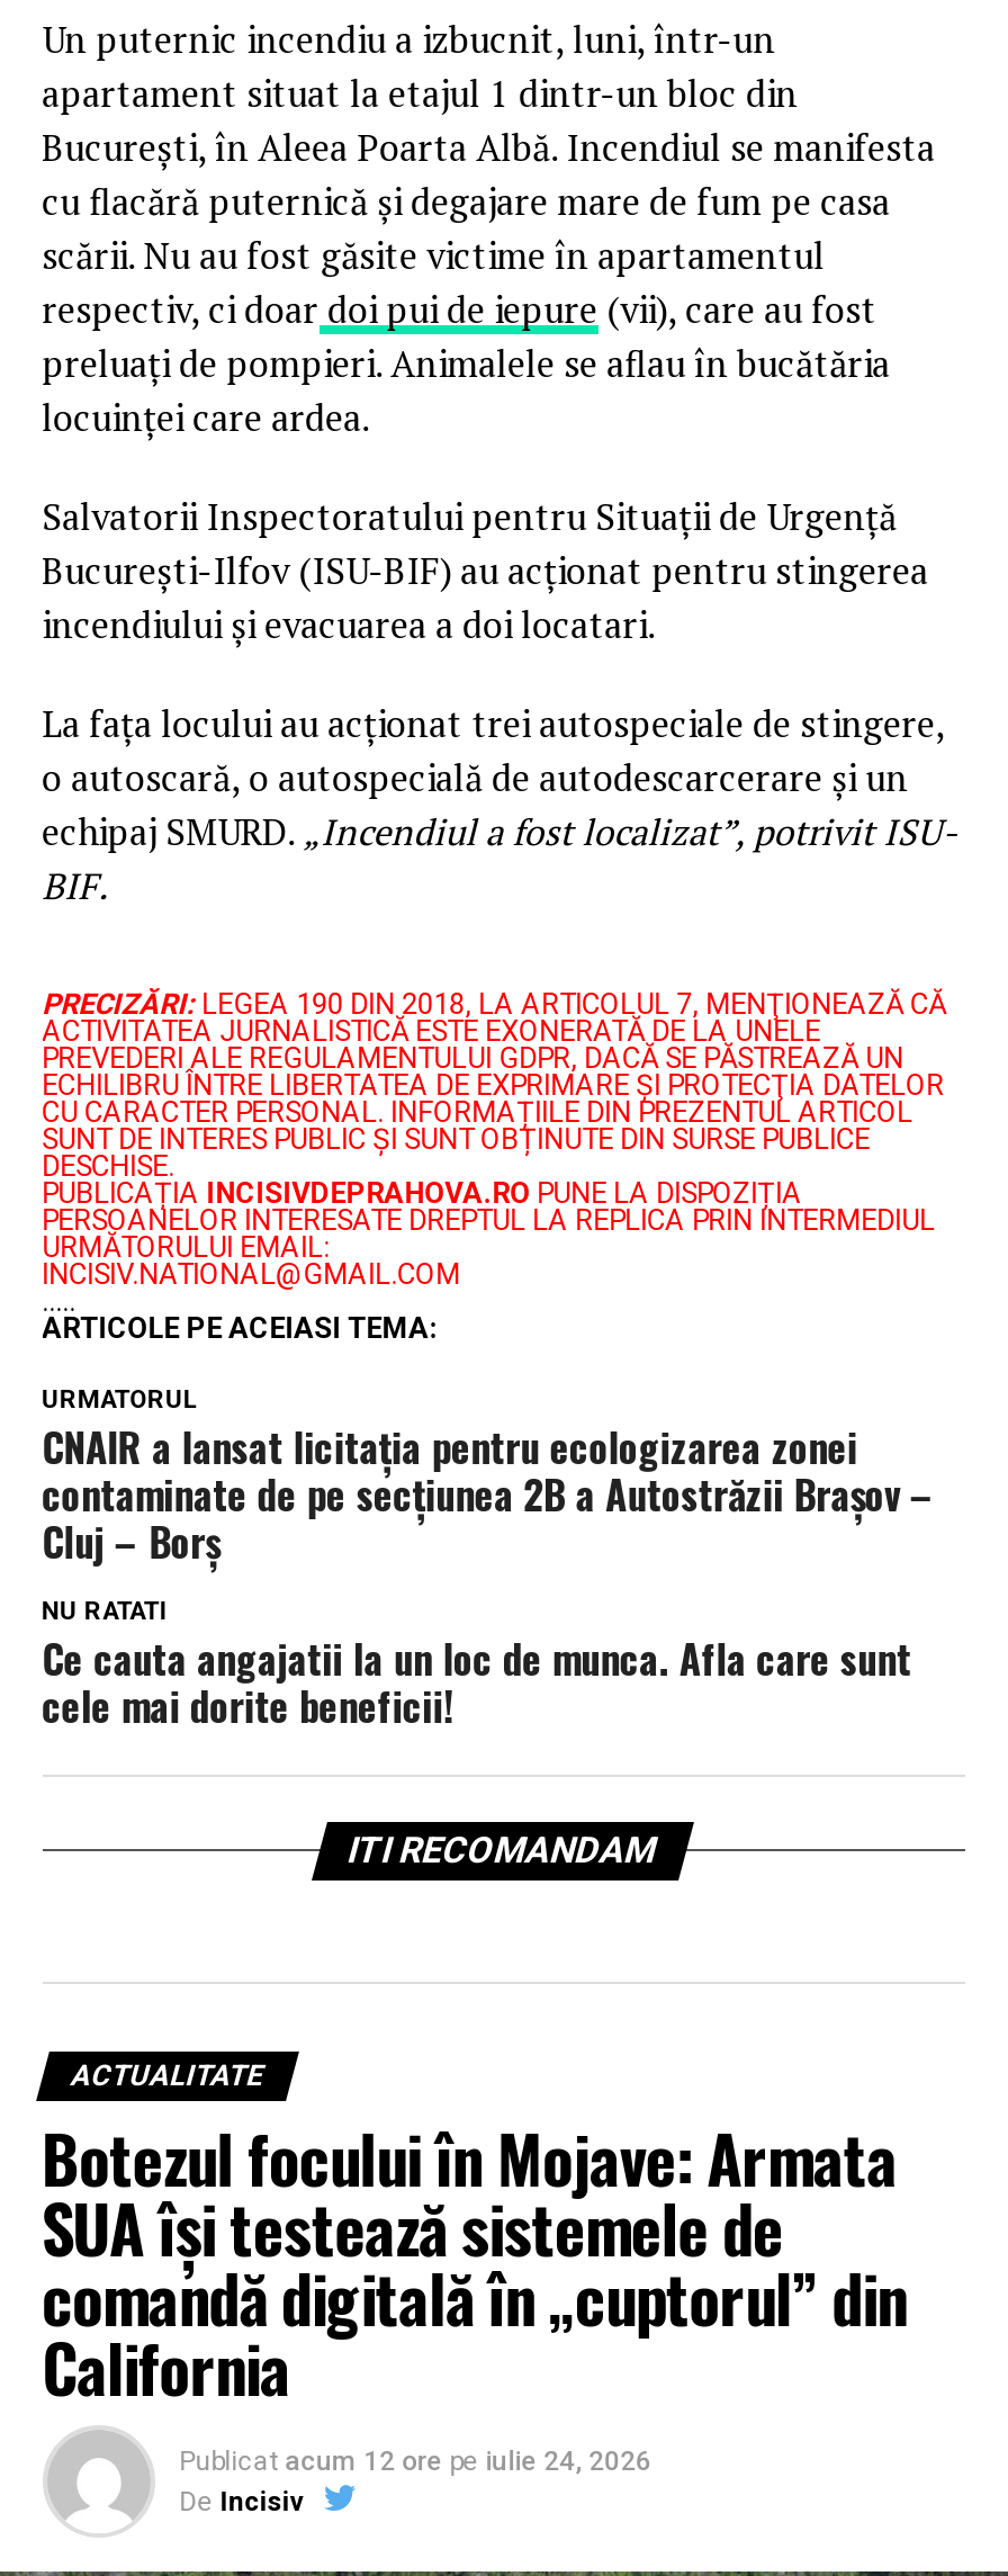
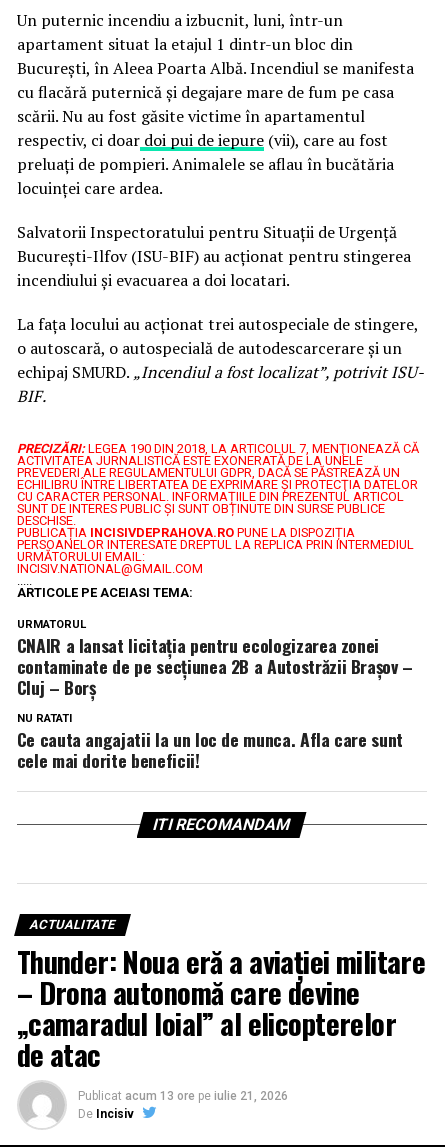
[42,2110,907,2477] Botezul focului în Mojave: Armata | SUA își testează sistemele de | comandă digitală în „cuptorul” din | California | Publicat acum 12 ore pe iulie 24, 2026 -> [17,940,425,1103] Thunder: Noua eră a aviației militare | – Drona autonomă care devine | „camaradul loial” al elicopterelor | de atac | Publicat acum 13 ore pe iulie 21, 2026

